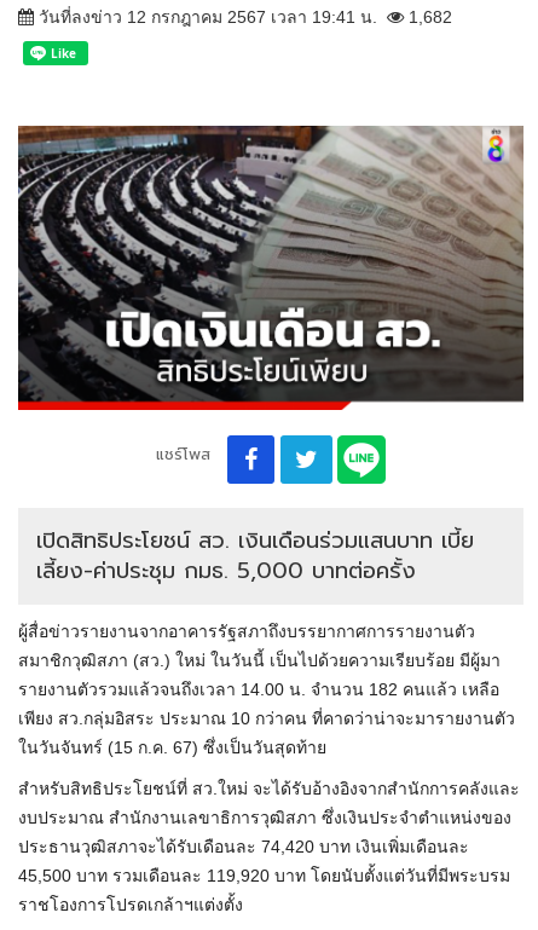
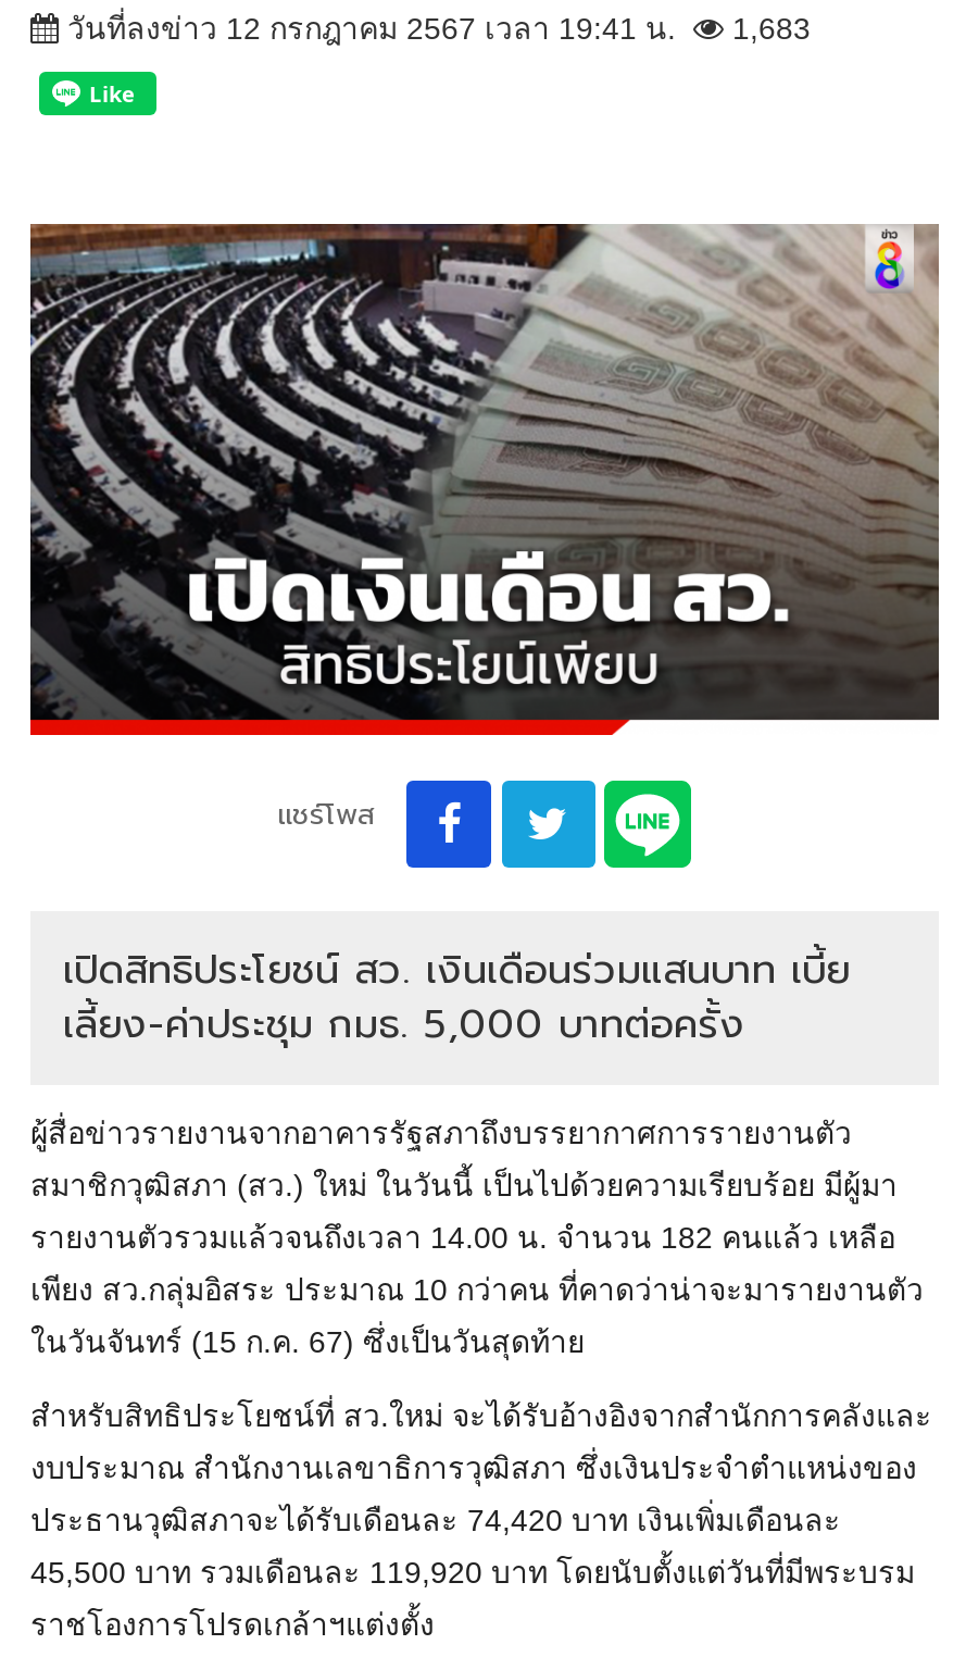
[34,7,452,27] วันที่ลงข่าว 12 กรกฎาคม 2567 เวลา 19:41 น. 1,682 -> [59,11,811,46] วันที่ลงข่าว 12 กรกฎาคม 2567 เวลา 19:41 น. 1,683

